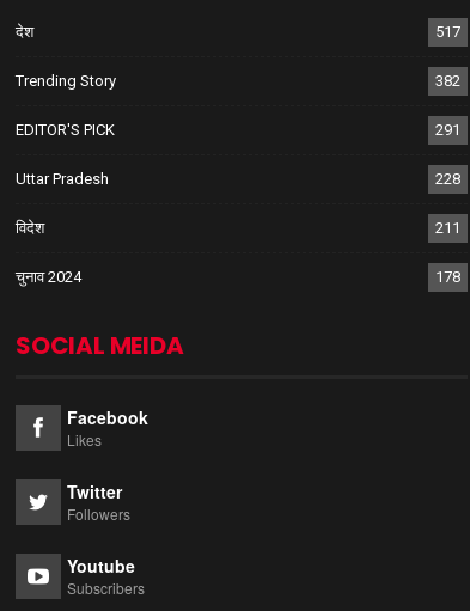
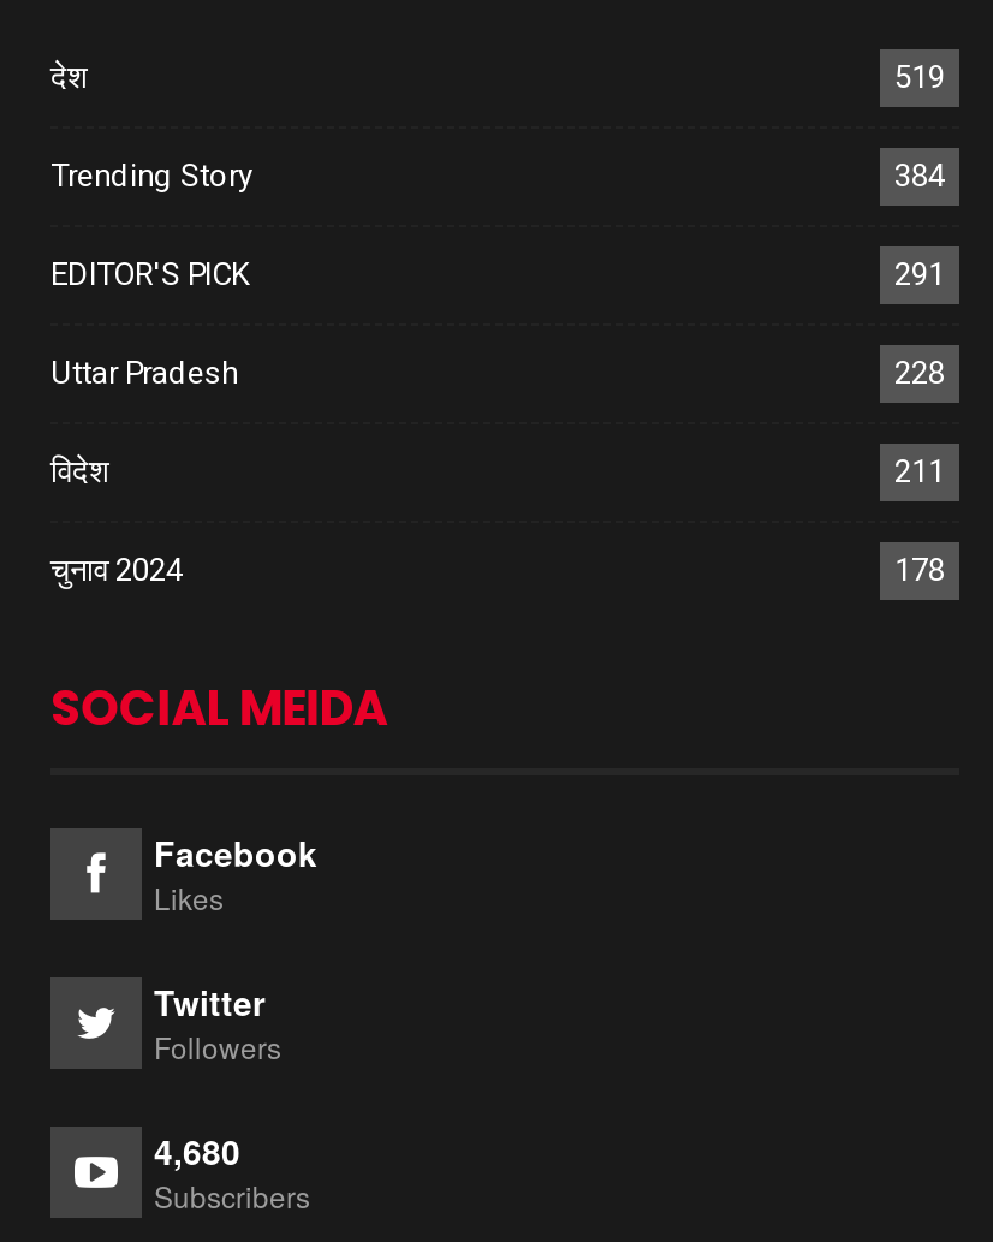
[435,23,460,41] 517 -> [894,59,945,95] 519
[435,72,460,90] 382 -> [894,157,945,193] 384
[67,554,135,578] Youtube -> [154,1127,240,1175] 4,680

